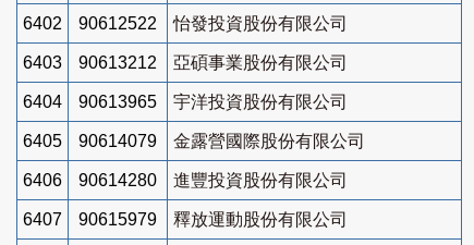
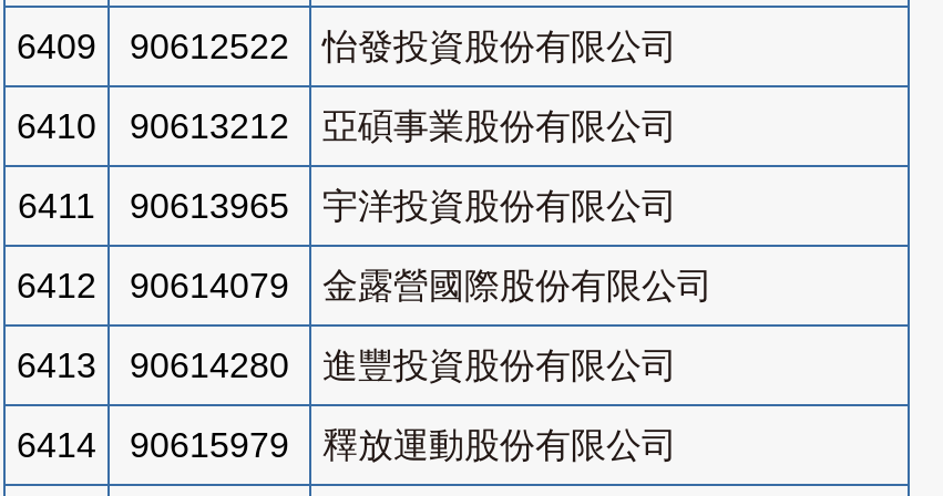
[23,14,348,33] 6402 90612522 怡發投資股份有限公司 -> [17,27,677,65] 6409 90612522 怡發投資股份有限公司
[23,53,348,72] 6403 90613212 亞碩事業股份有限公司 -> [17,107,677,145] 6410 90613212 亞碩事業股份有限公司
[23,92,348,111] 6404 90613965 宇洋投資股份有限公司 -> [18,187,677,225] 6411 90613965 宇洋投資股份有限公司
[23,132,365,150] 6405 90614079 金露營國際股份有限公司 -> [17,267,713,304] 6412 90614079 金露營國際股份有限公司
[23,171,348,189] 6406 90614280 進豐投資股份有限公司 -> [17,346,677,384] 6413 90614280 進豐投資股份有限公司
[23,210,348,229] 6407 90615979 釋放運動股份有限公司 -> [17,426,677,464] 6414 90615979 釋放運動股份有限公司

